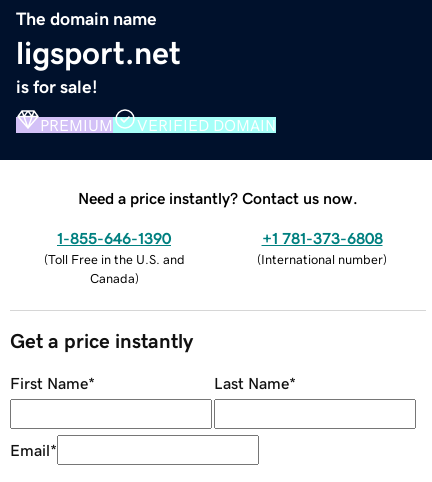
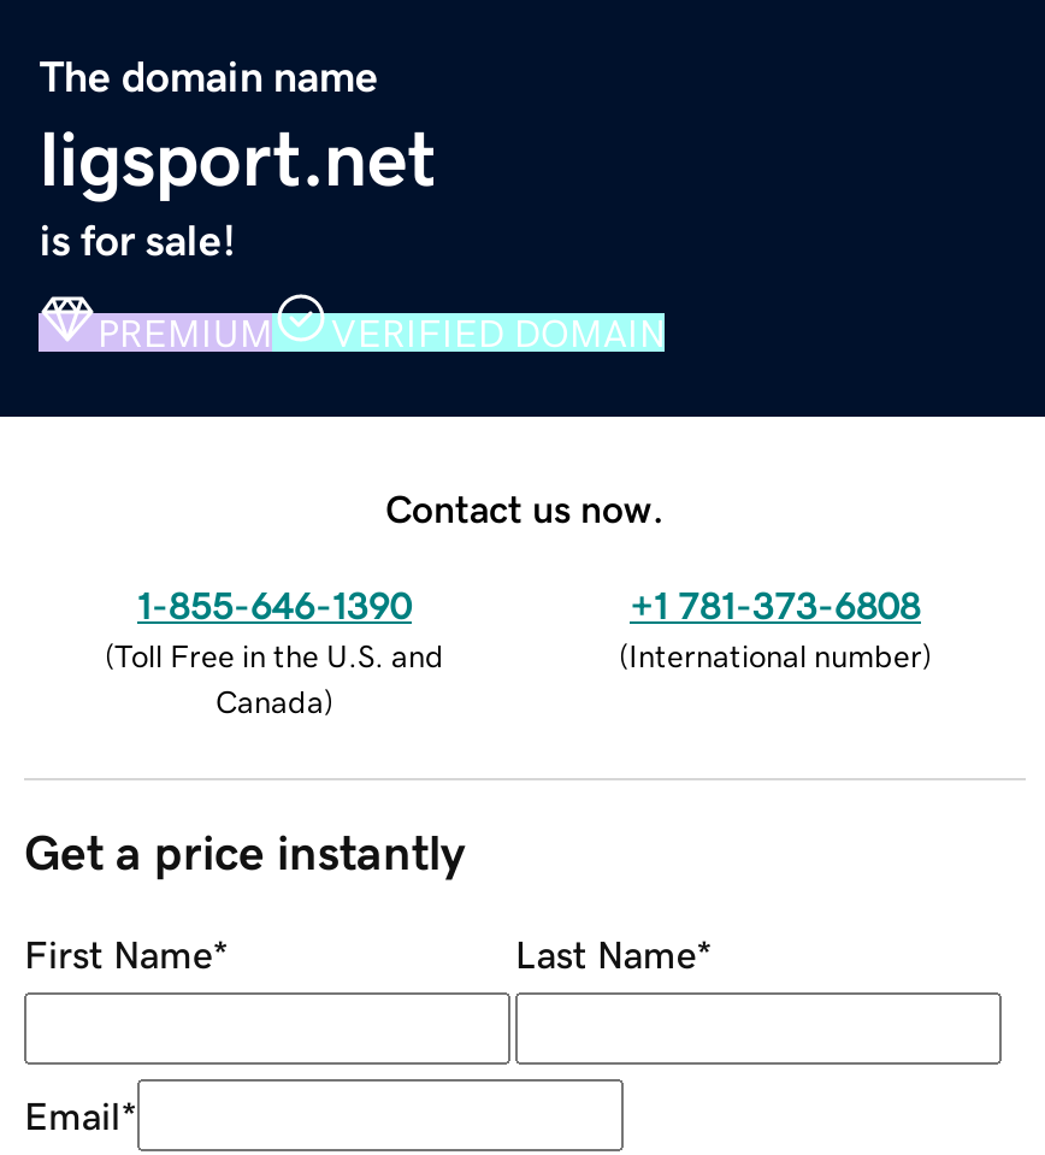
[78,190,358,206] Need a price instantly? Contact us now. -> [385,488,665,527] Contact us now.

